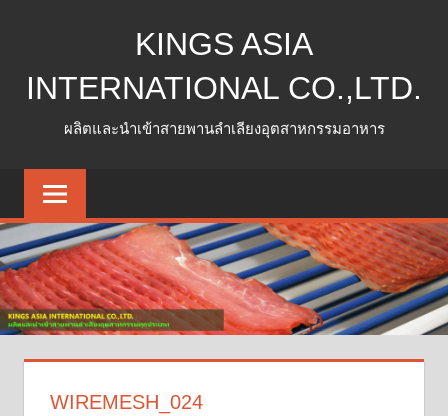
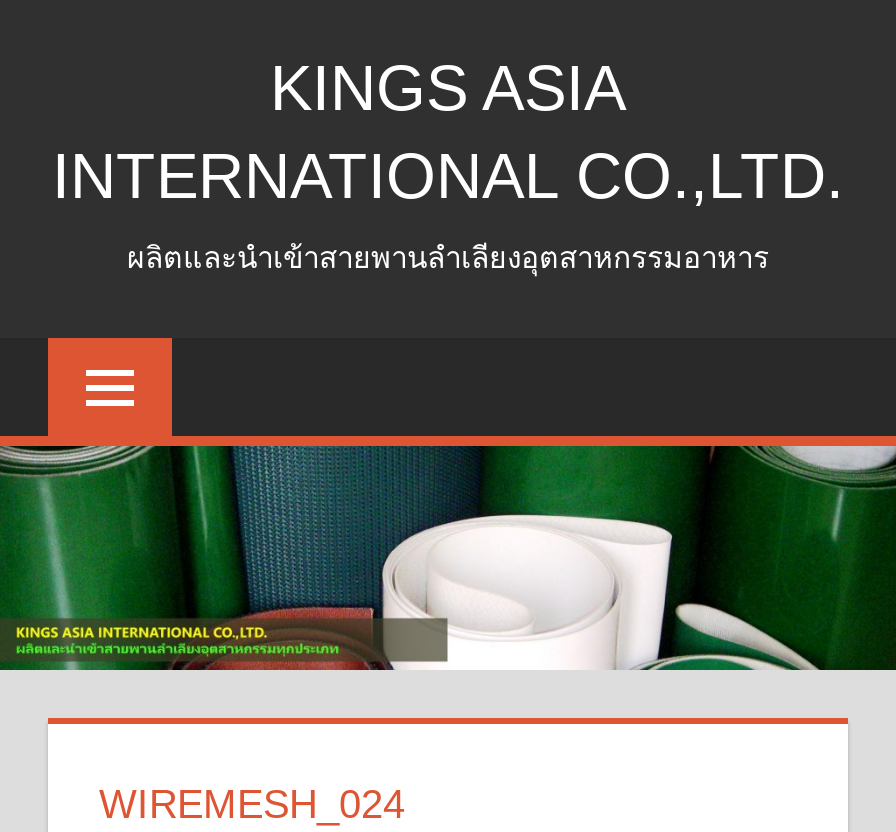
[3,222,445,336] [image] -> [6,444,890,672] [image]

